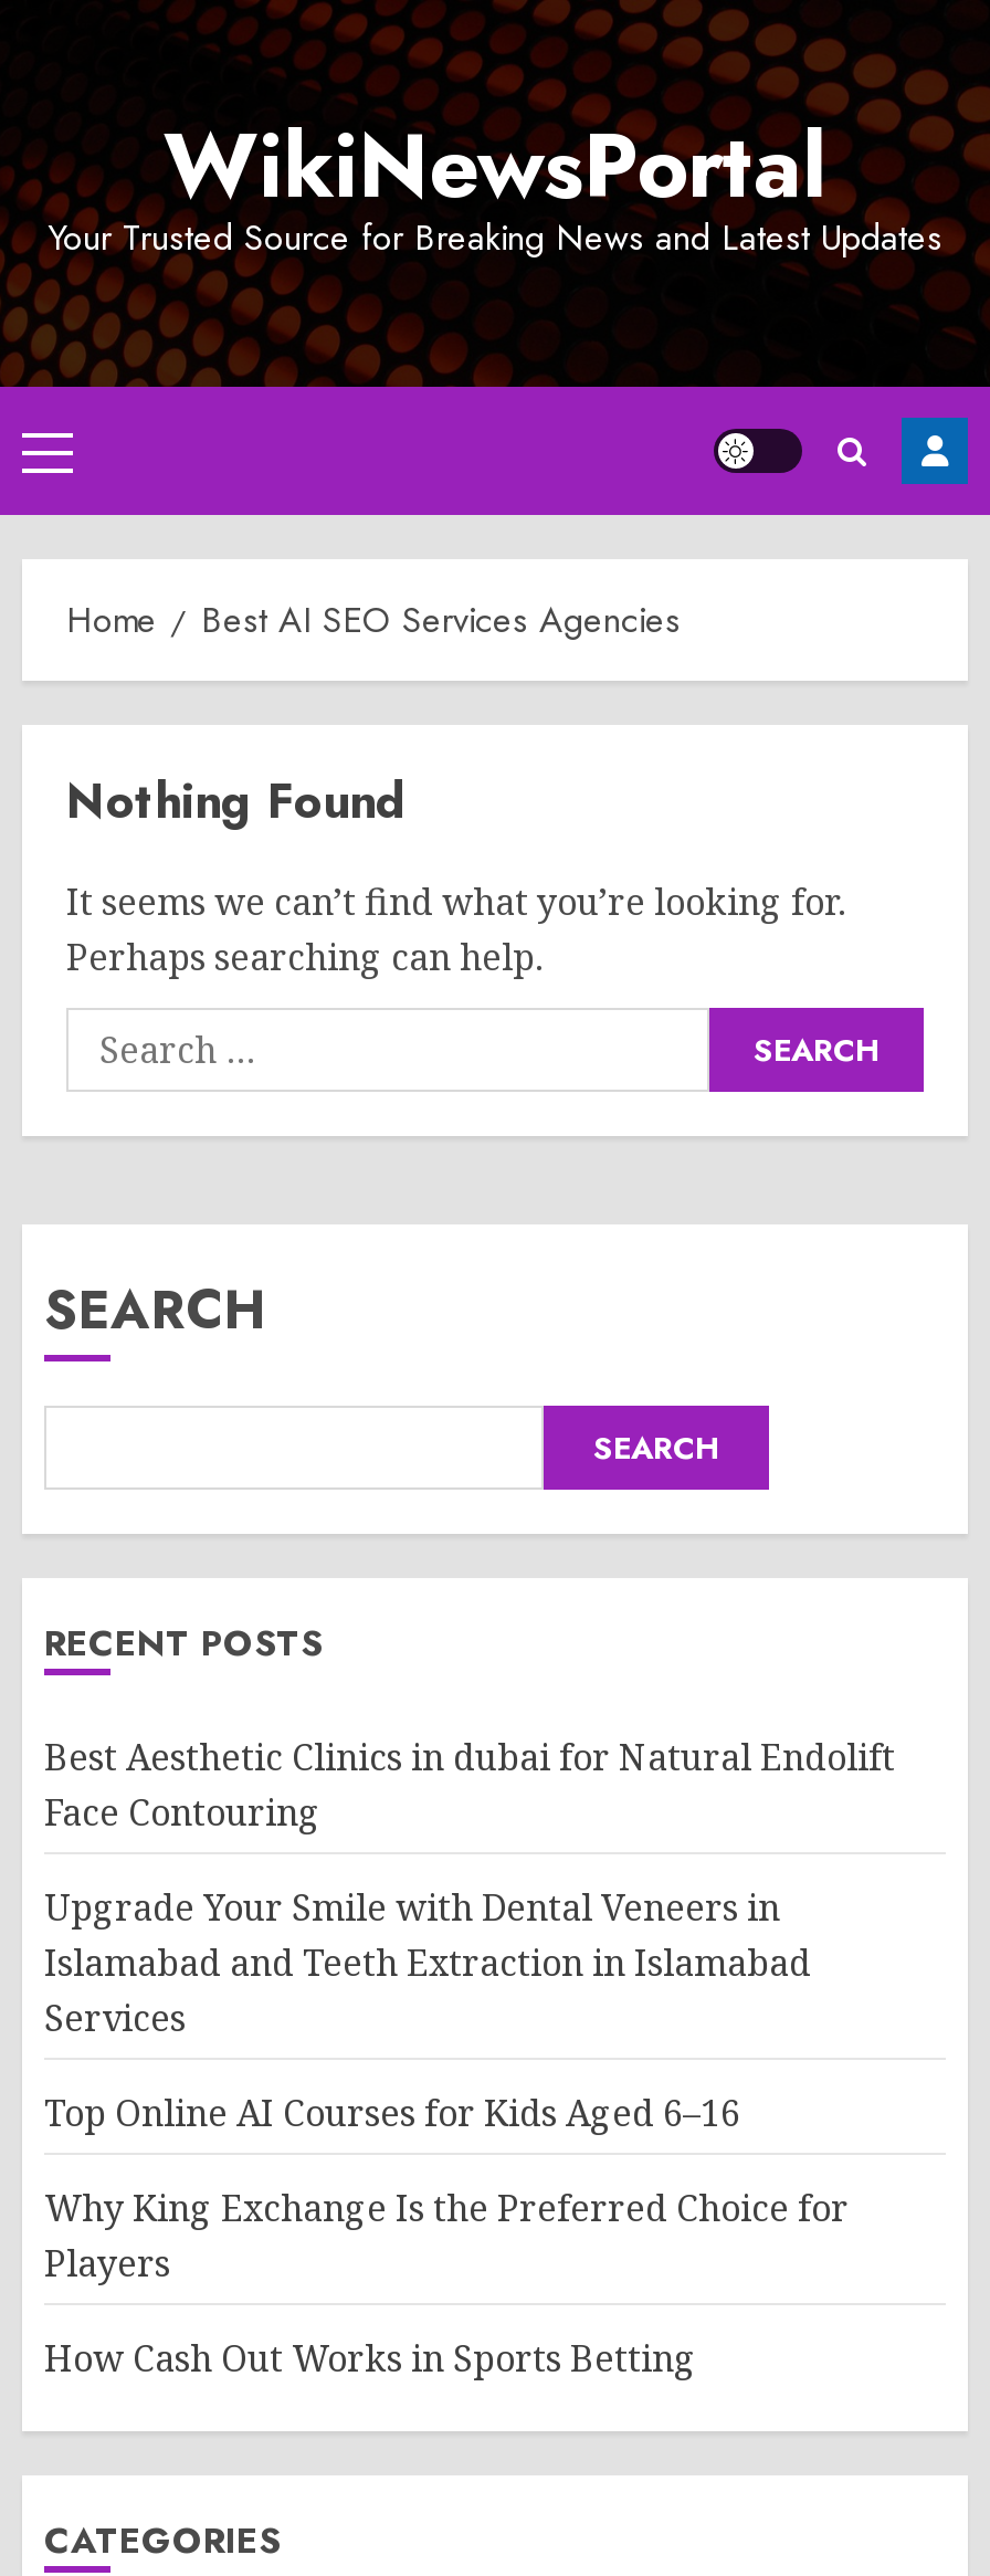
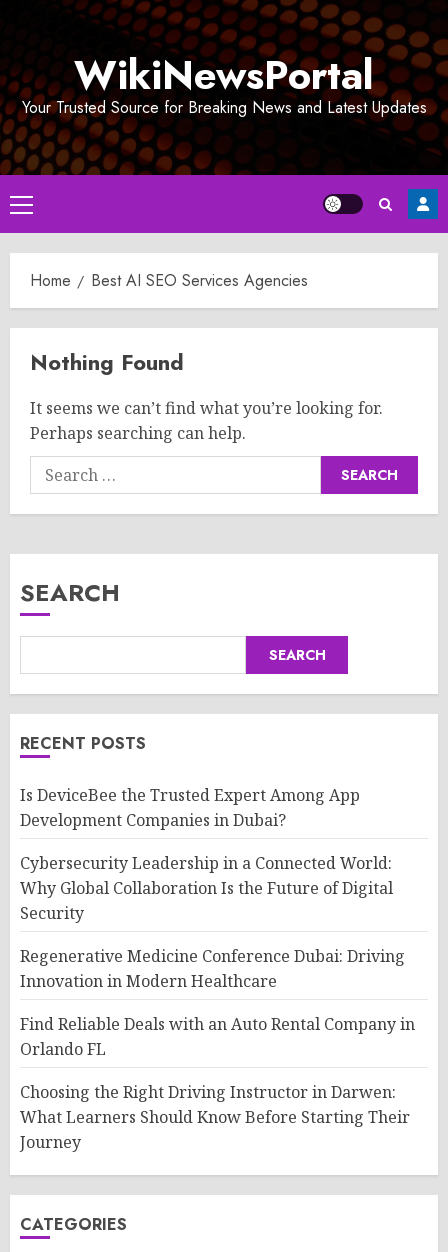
[44,1733,895,1837] Best Aesthetic Clinics in dubai for Natural Endolift | Face Contouring -> [20,784,360,831] Is DeviceBee the Trusted Expert Among App | Development Companies in Dubai?
[44,1883,811,2042] Upgrade Your Smile with Dental Veneers in | Islamabad and Teeth Extraction in Islamabad | Services -> [20,852,393,924] Cybersecurity Leadership in a Connected World: | Why Global Collaboration Is the Future of Digital | Security
[44,2089,740,2137] Top Online AI Courses for Kids Aged 6–16 -> [20,945,405,992] Regenerative Medicine Conference Dubai: Driving | Innovation in Modern Healthcare
[44,2184,849,2288] Why King Exchange Is the Preferred Choice for | Players -> [20,1013,415,1060] Find Reliable Deals with an Auto Rental Company in | Orlando FL
[44,2334,696,2383] How Cash Out Works in Sports Betting -> [20,1081,410,1153] Choosing the Right Driving Instructor in Darwen: | What Learners Should Know Before Starting Their | Journey

